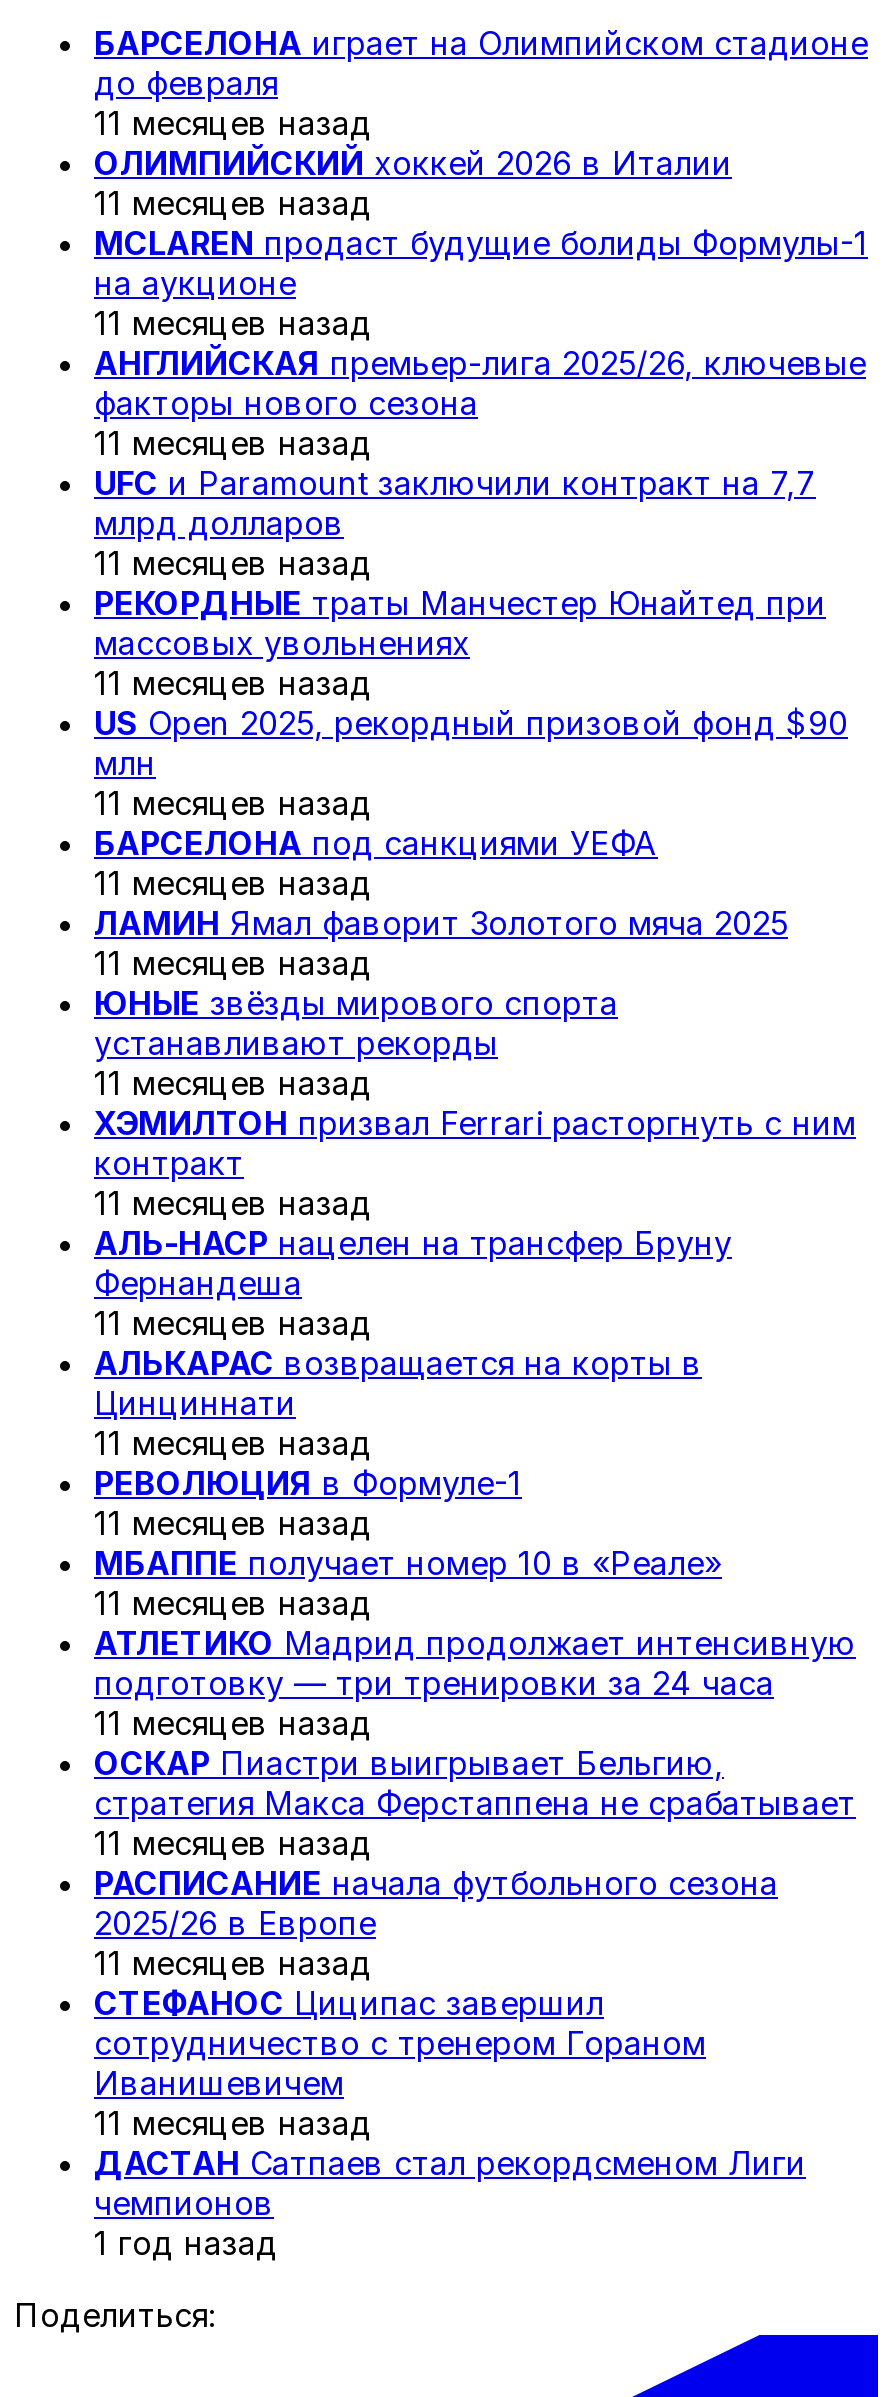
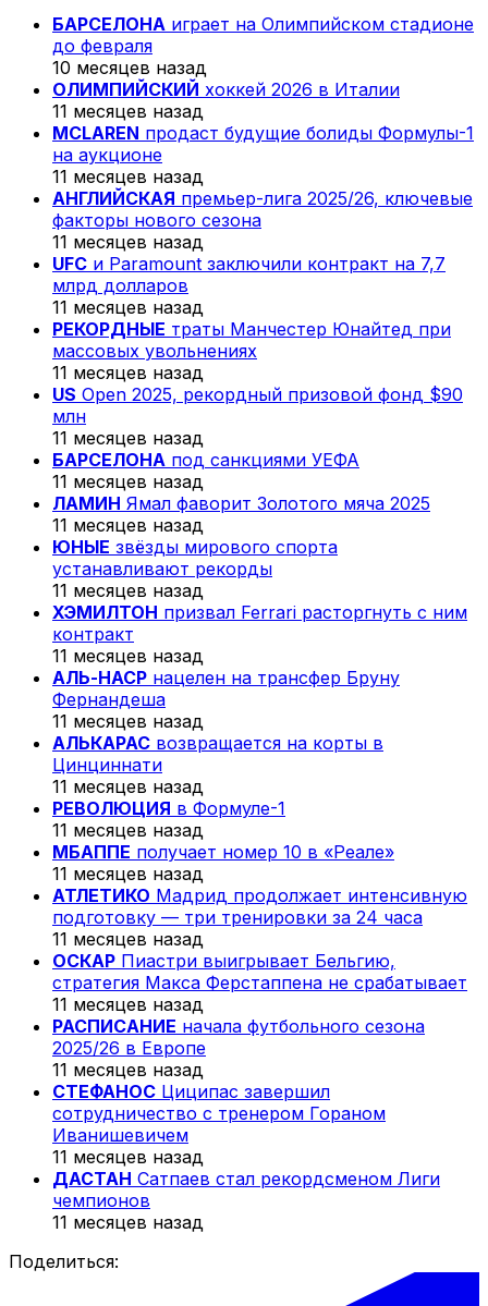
[94,103,372,143] 11 месяцев назад -> [52,56,207,78] 10 месяцев назад
[94,2223,278,2263] 1 год назад -> [52,1211,204,1233] 11 месяцев назад

